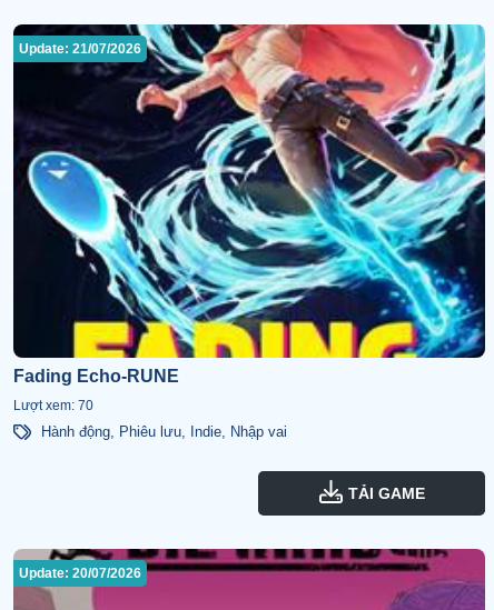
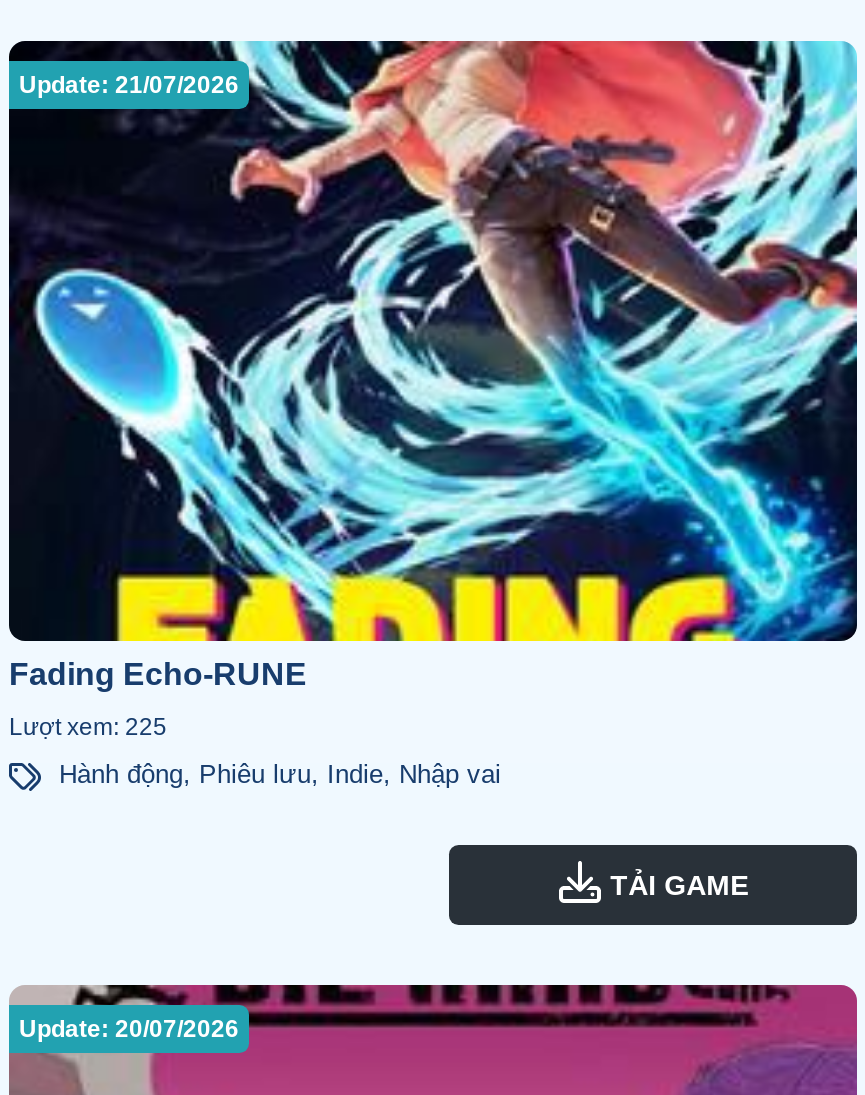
[13,398,93,413] Lượt xem: 70 -> [9,713,167,741] Lượt xem: 225

